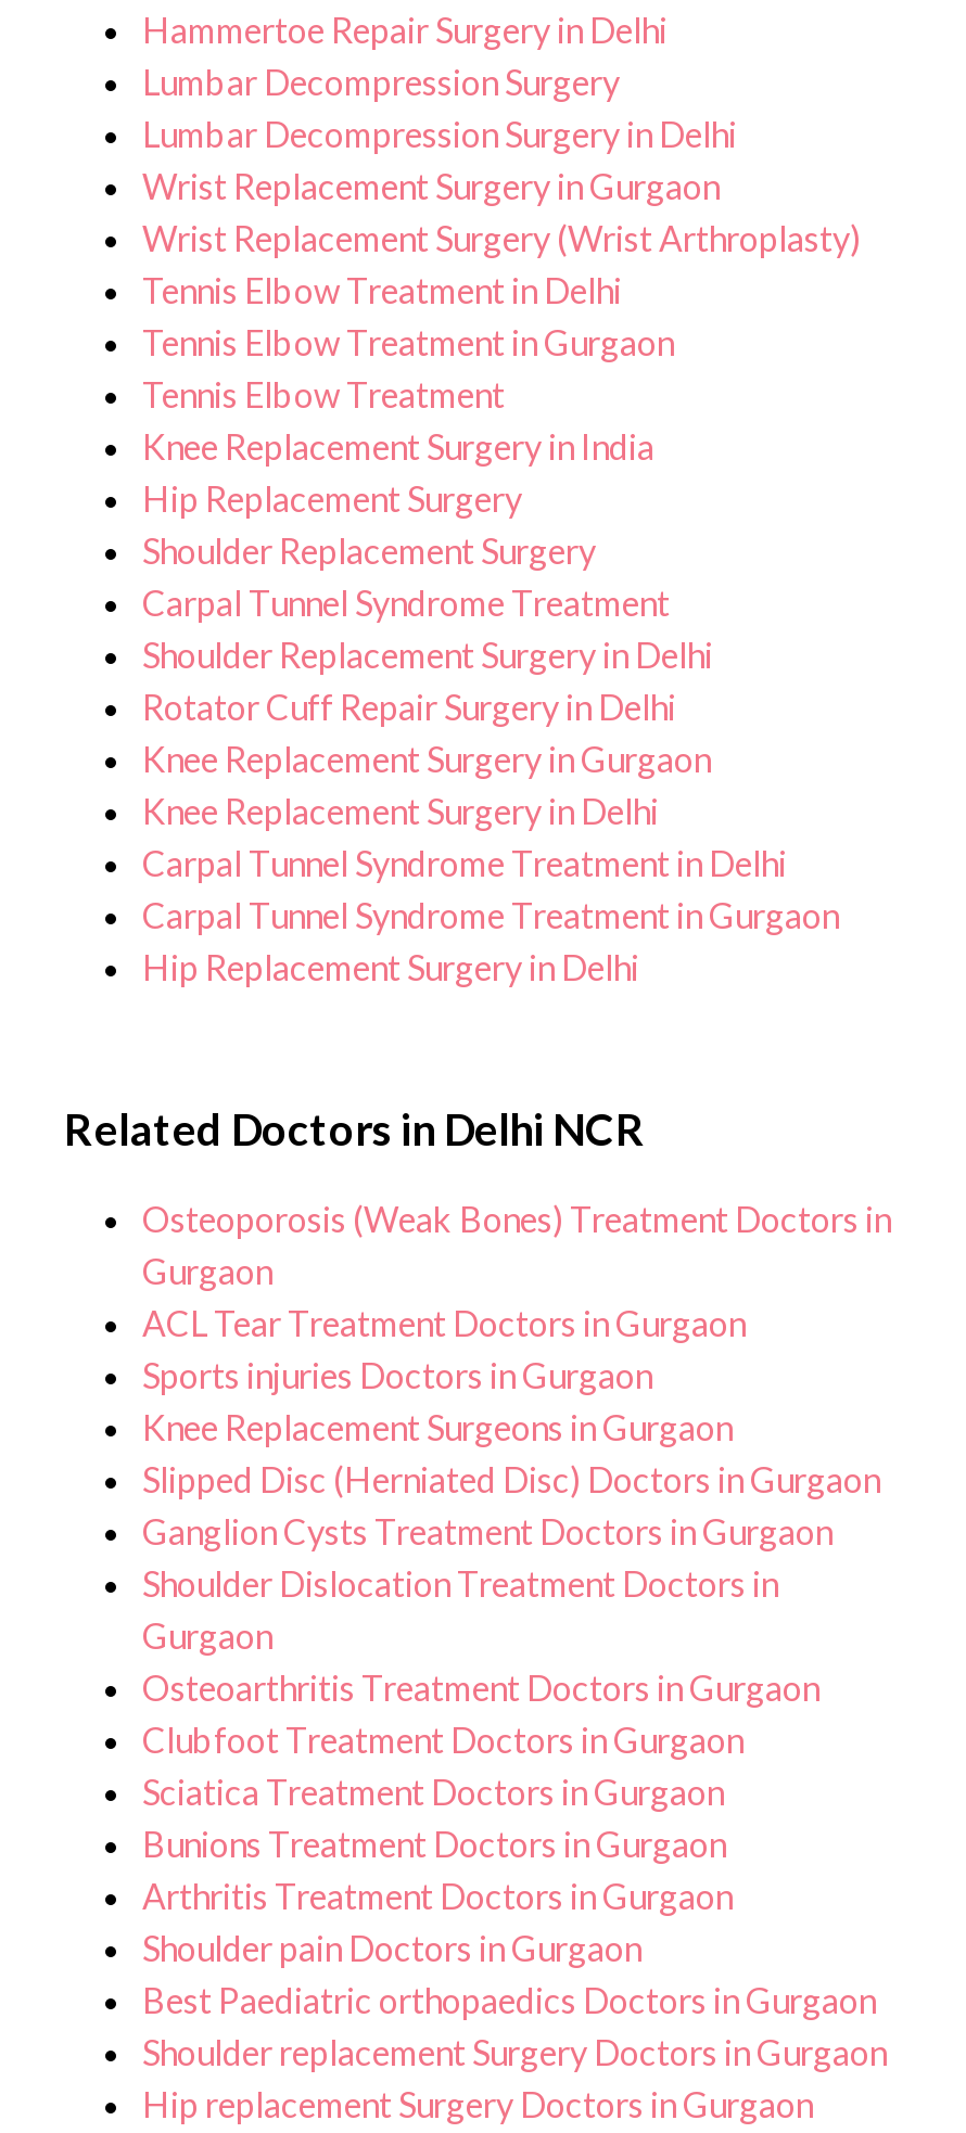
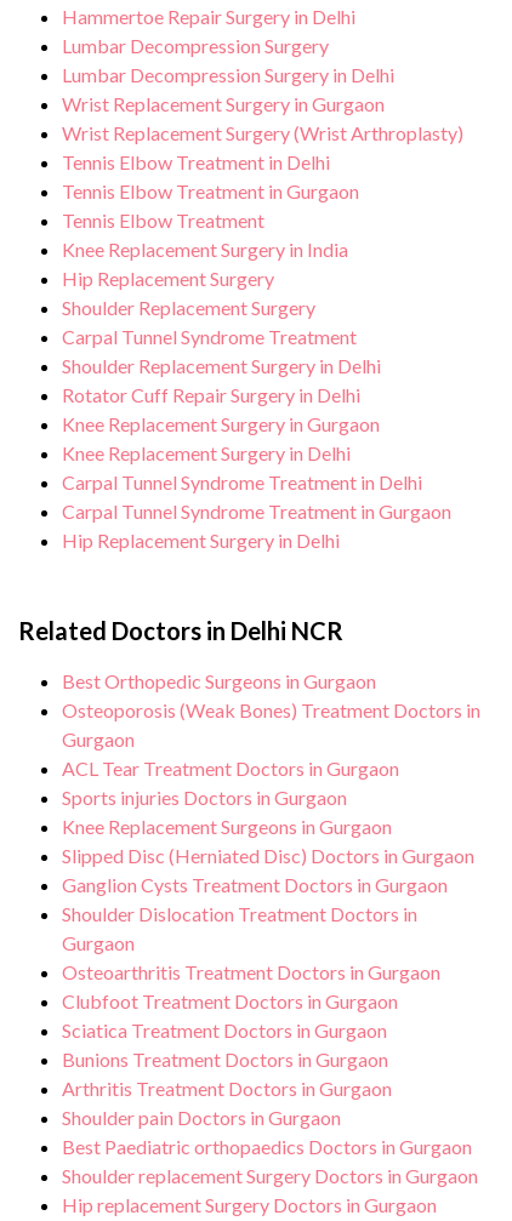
none -> [62,670,376,693] Best Orthopedic Surgeons in Gurgaon

